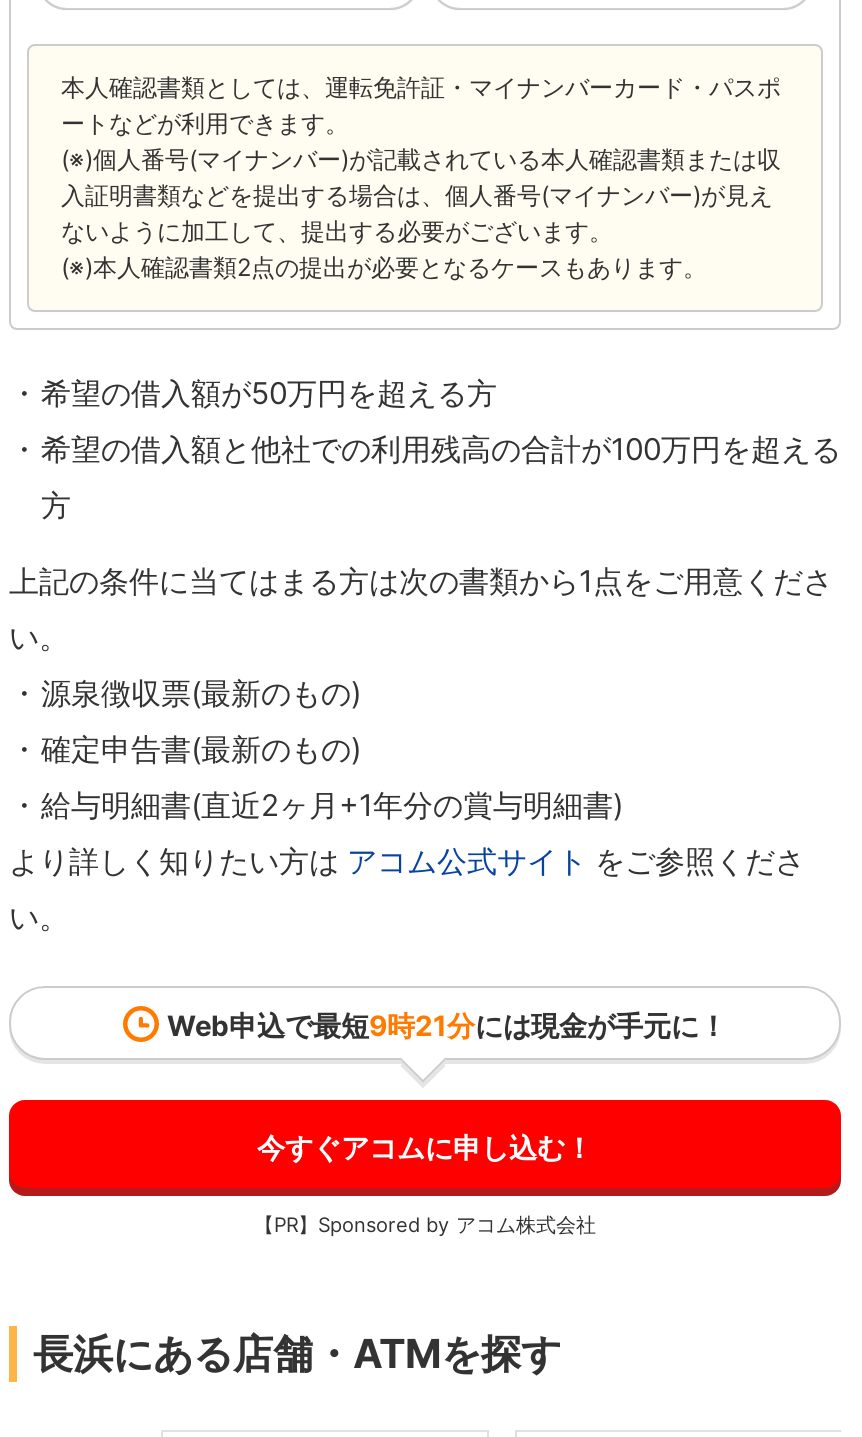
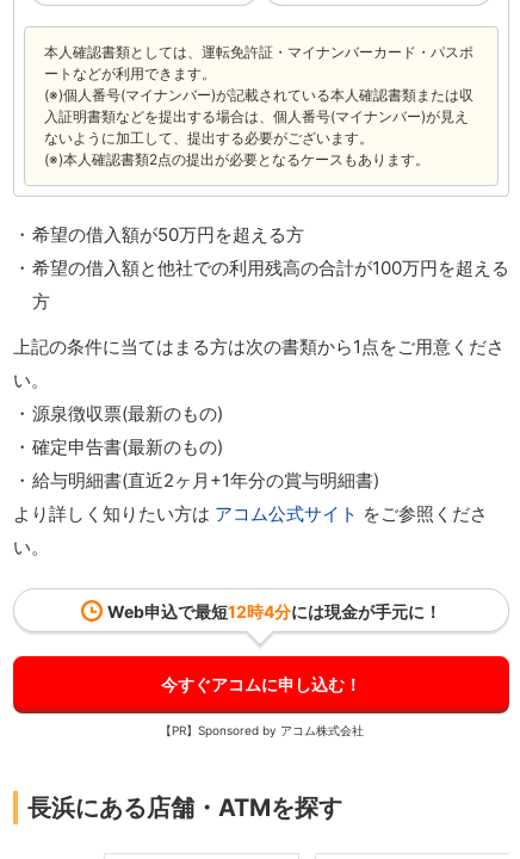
[167,1008,727,1042] Web申込で最短9時21分には現金が手元に！ -> [107,602,441,622] Web申込で最短12時4分には現金が手元に！

